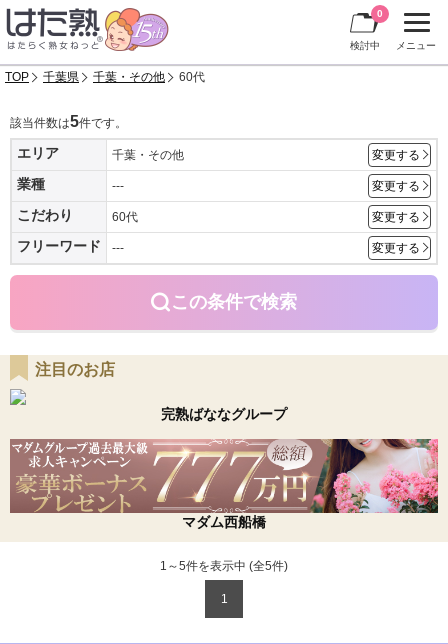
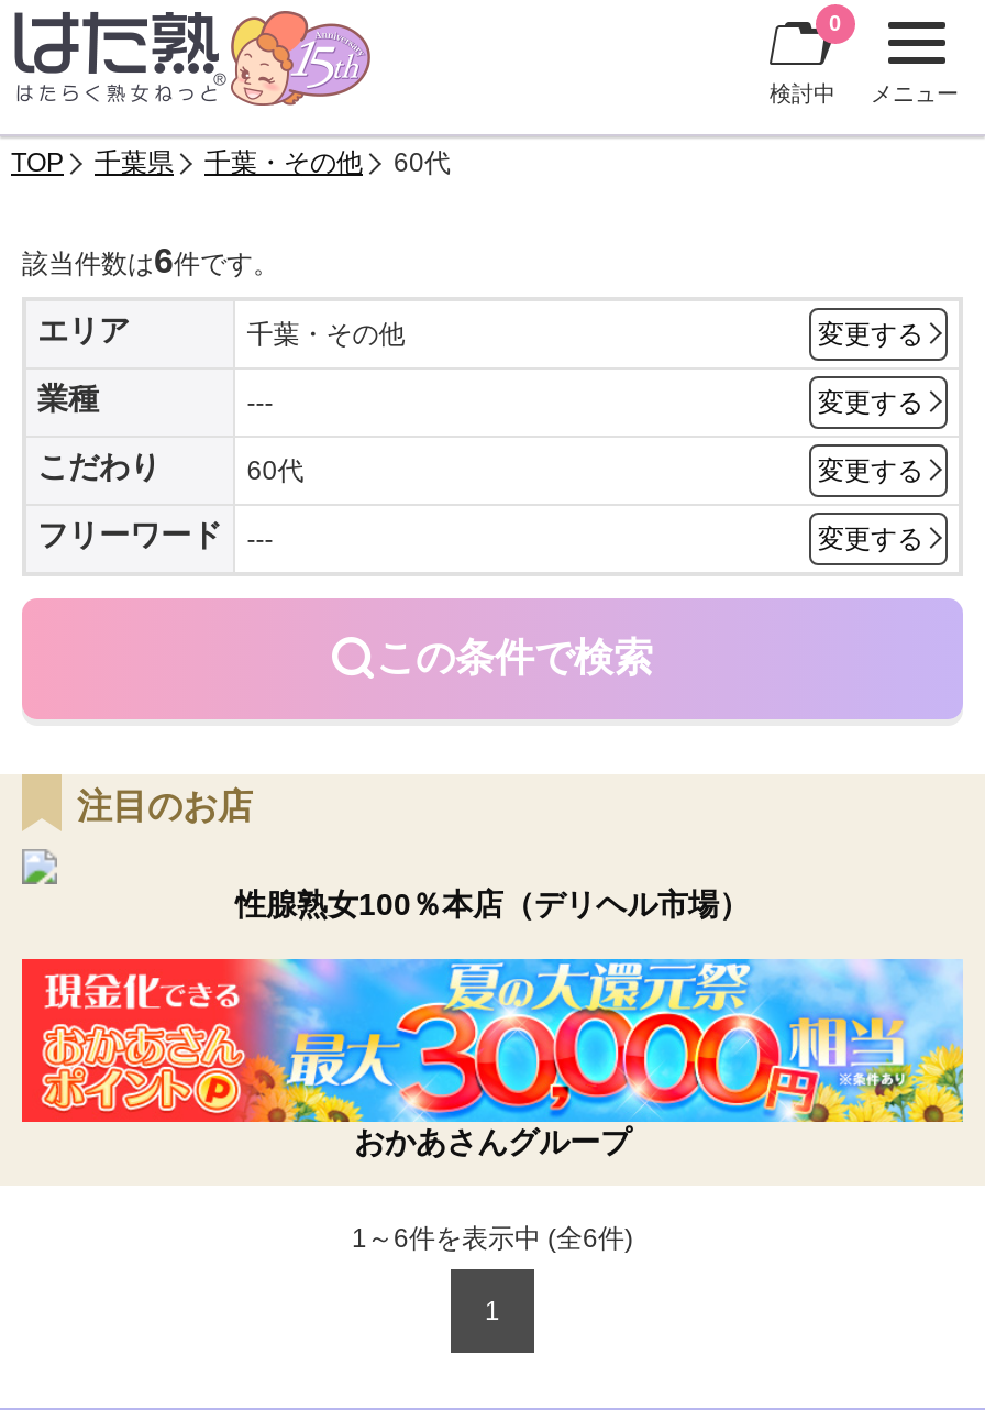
[10,112,127,130] 該当件数は5件です。 -> [22,240,279,279] 該当件数は6件です。
[161,406,287,422] 完熟ばななグループ -> [235,886,750,922] 性腺熟女100％本店（デリヘル市場）
[9,438,439,530] [image] | マダム西船橋 -> [20,957,965,1160] [image] | おかあさんグループ
[160,559,288,573] 1～5件を表示中 (全5件) -> [352,1223,633,1254] 1～6件を表示中 (全6件)

